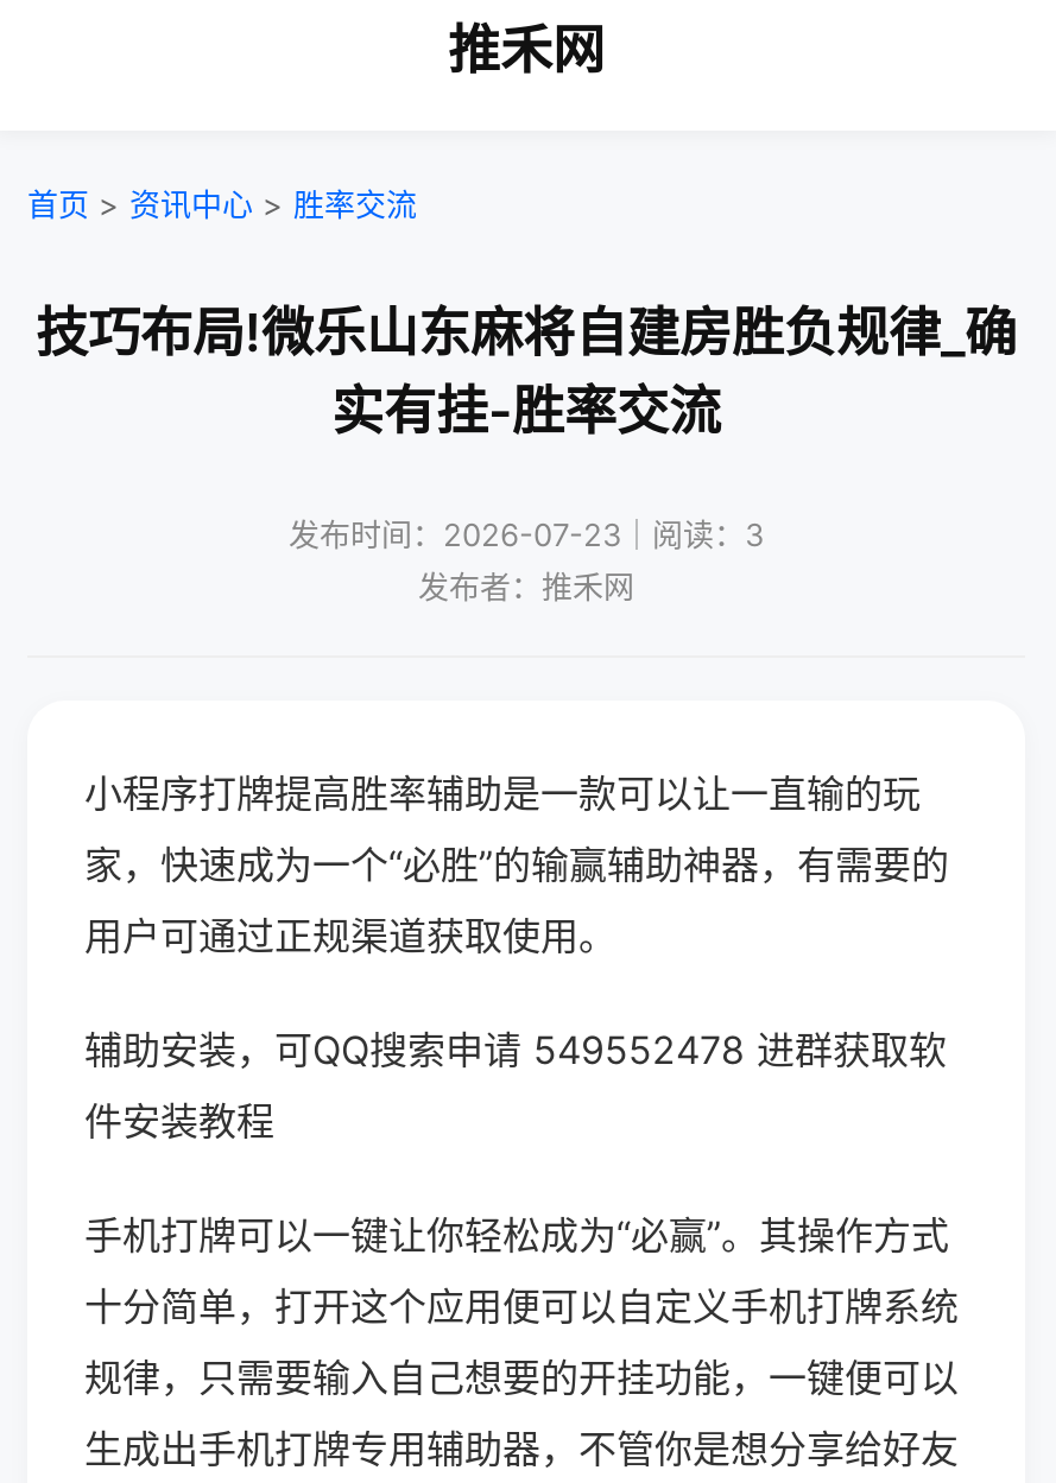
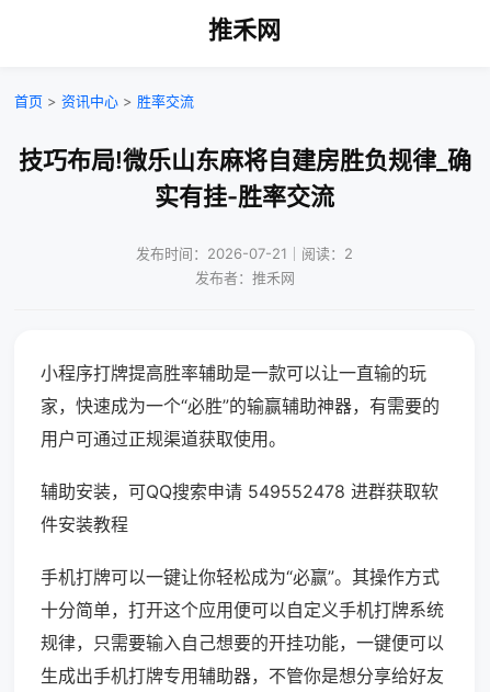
[289,515,764,553] 发布时间：2026-07-23｜阅读：3 -> [136,245,353,262] 发布时间：2026-07-21｜阅读：2

